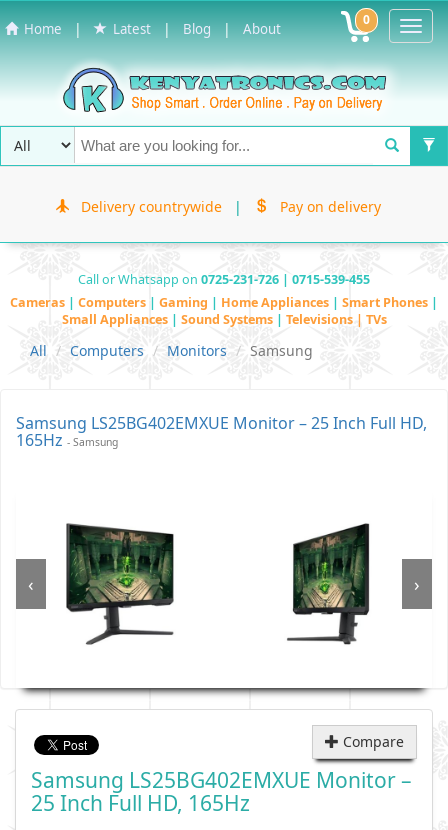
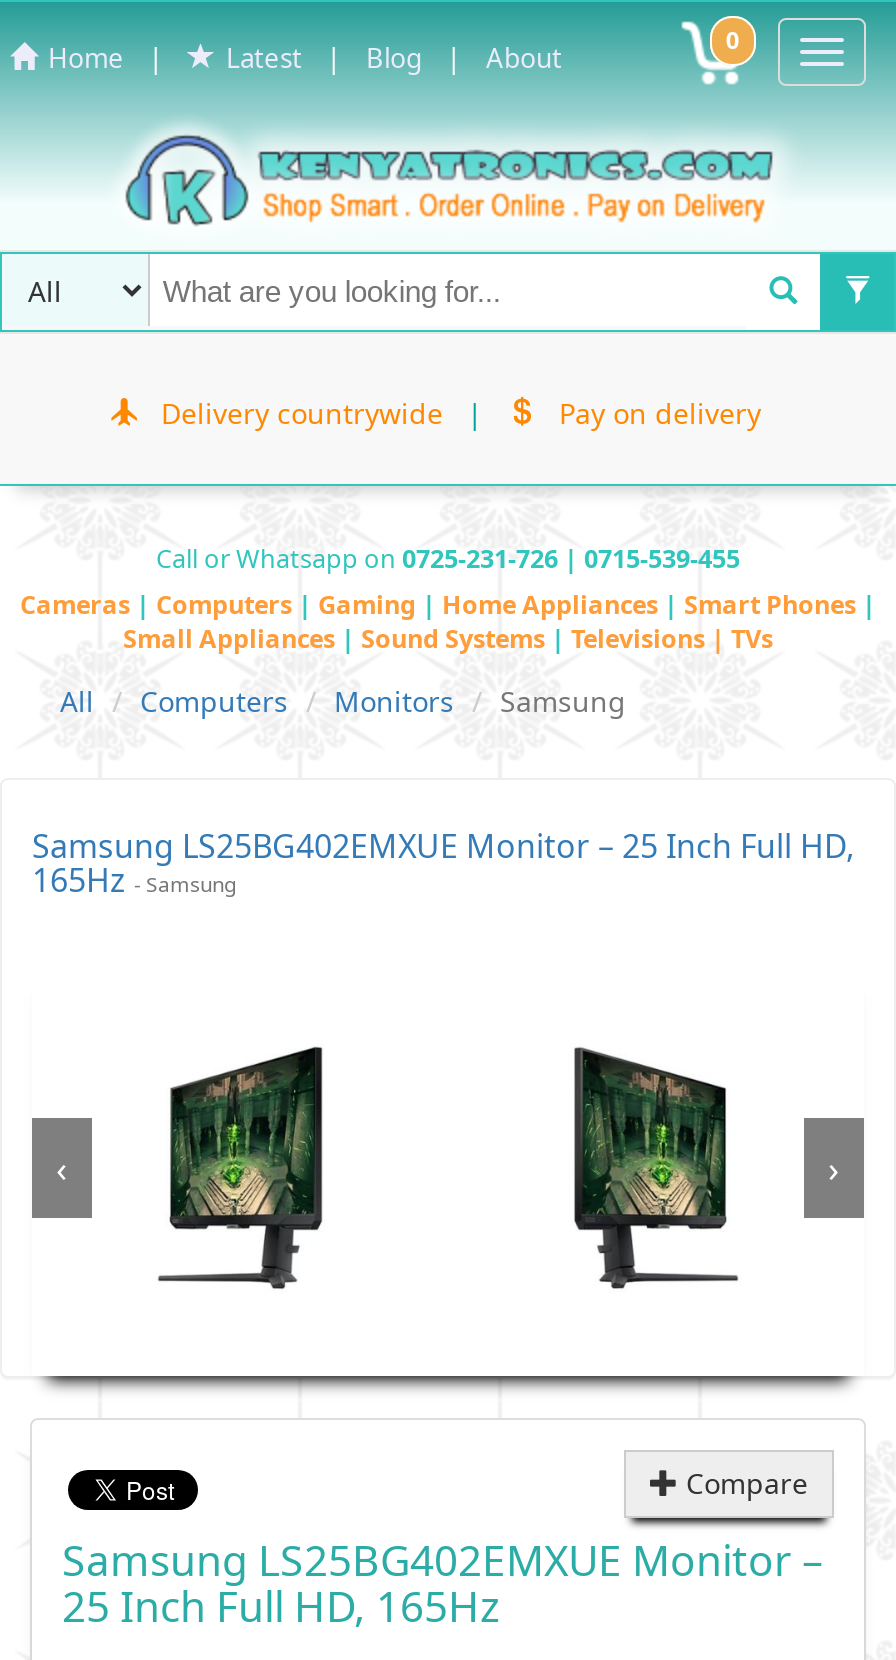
[65,522,175,646] [image] -> [132,1044,348,1290] [image]
[286,522,370,646] [image] -> [572,1046,740,1290] [image]

